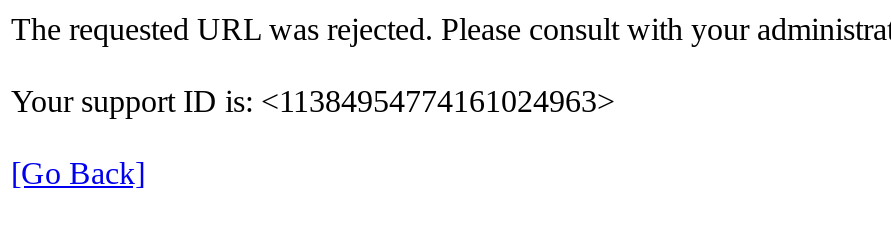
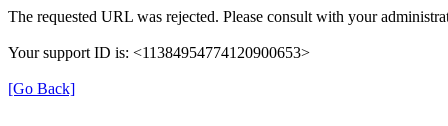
[11,84,615,118] Your support ID is: <11384954774161024963> -> [8,44,310,61] Your support ID is: <11384954774120900653>

